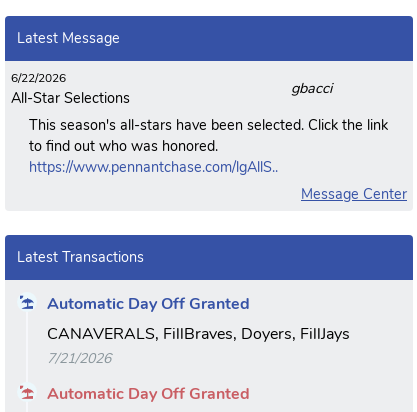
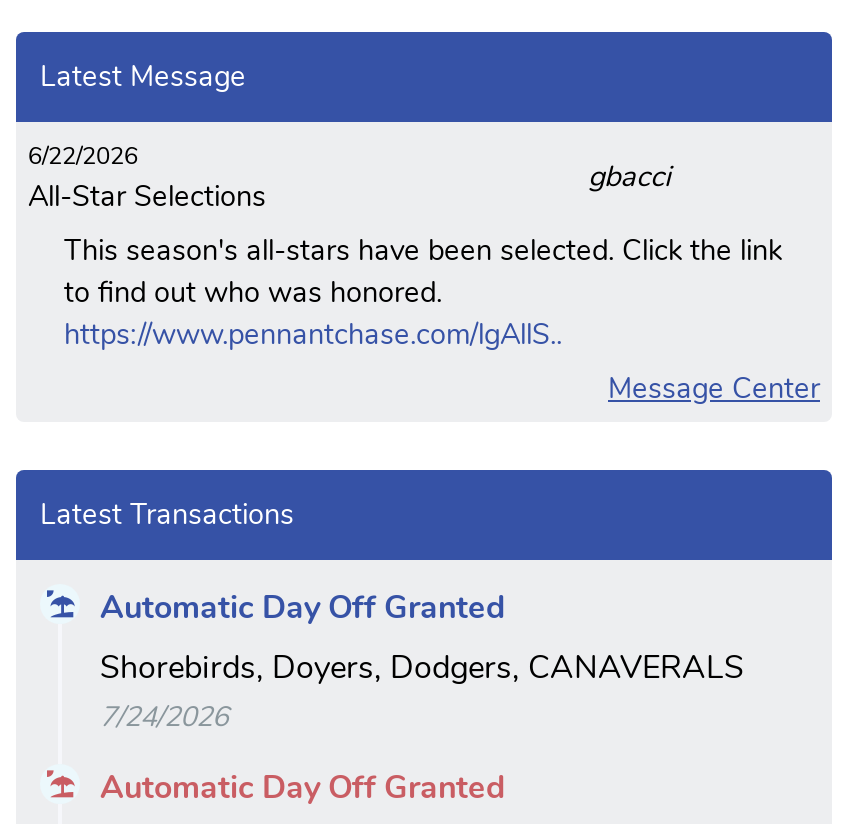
[47,323,350,368] CANAVERALS, FillBraves, Doyers, FillJays | 7/21/2026 -> [100,647,744,737] Shorebirds, Doyers, Dodgers, CANAVERALS | 7/24/2026

